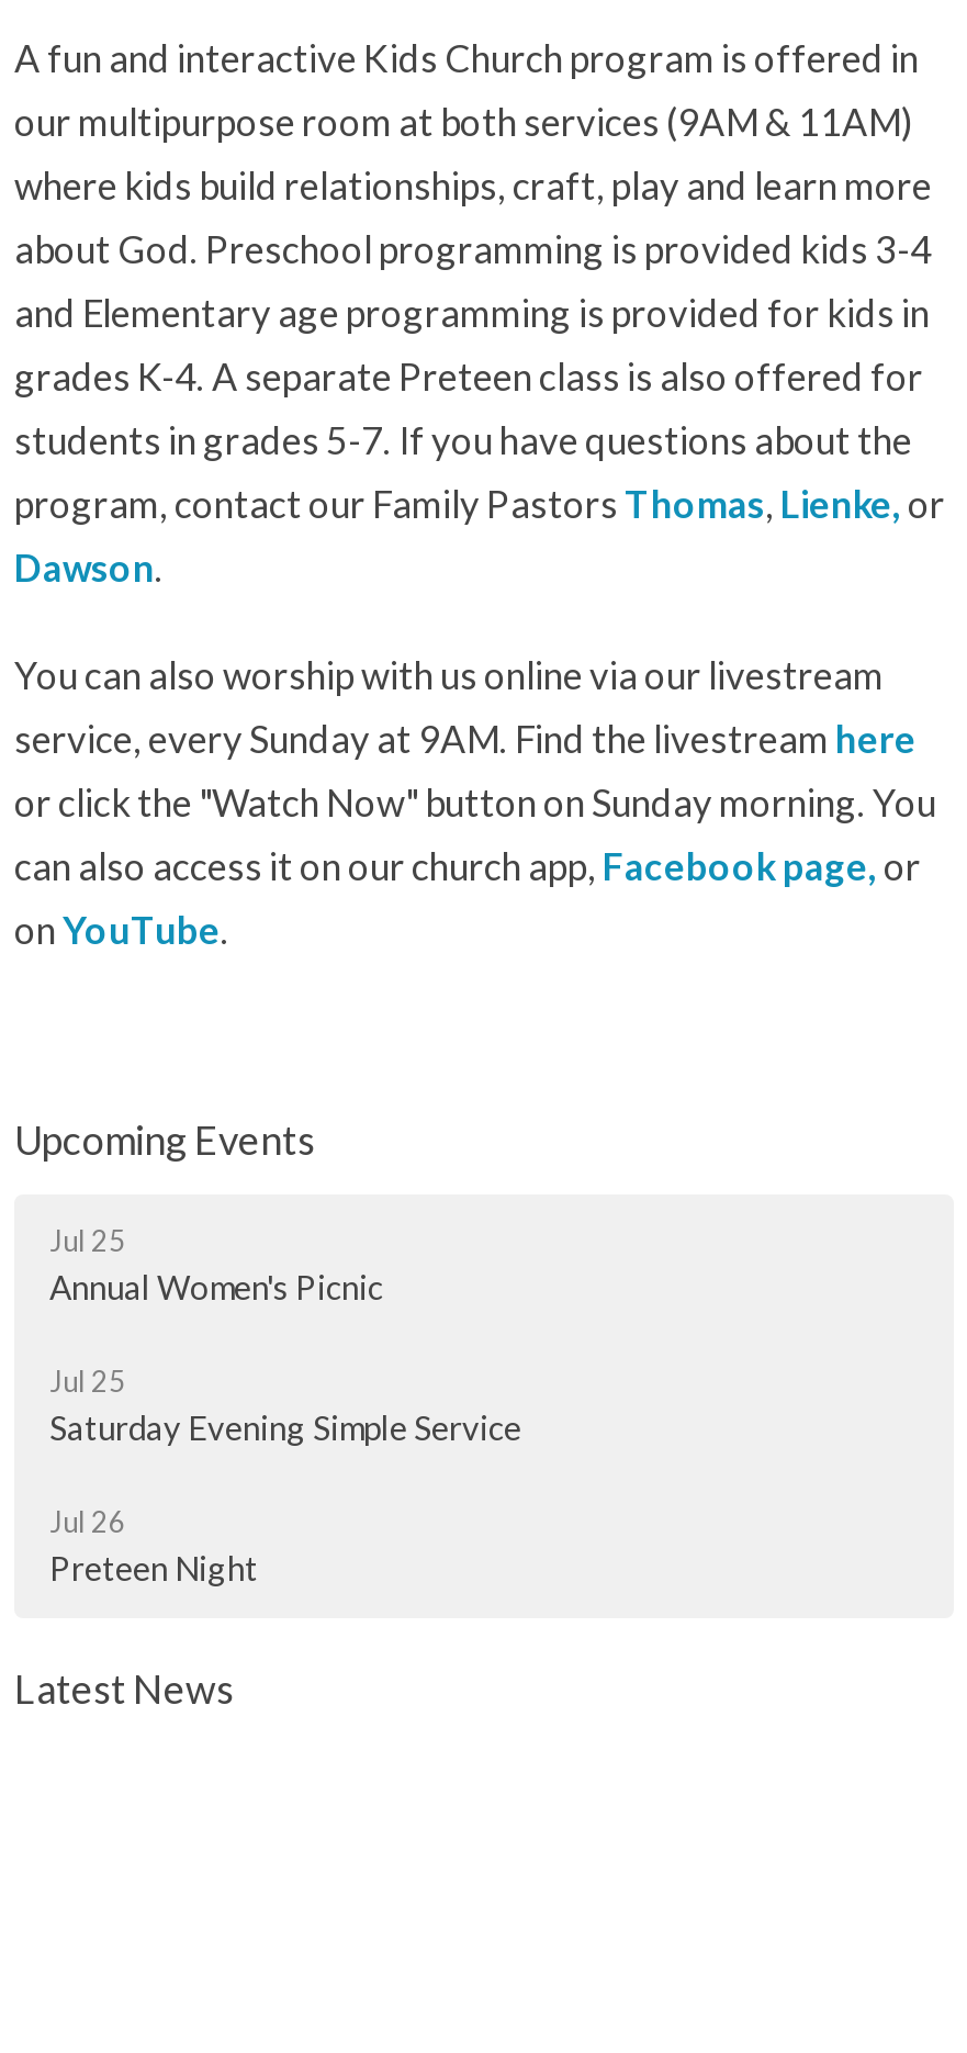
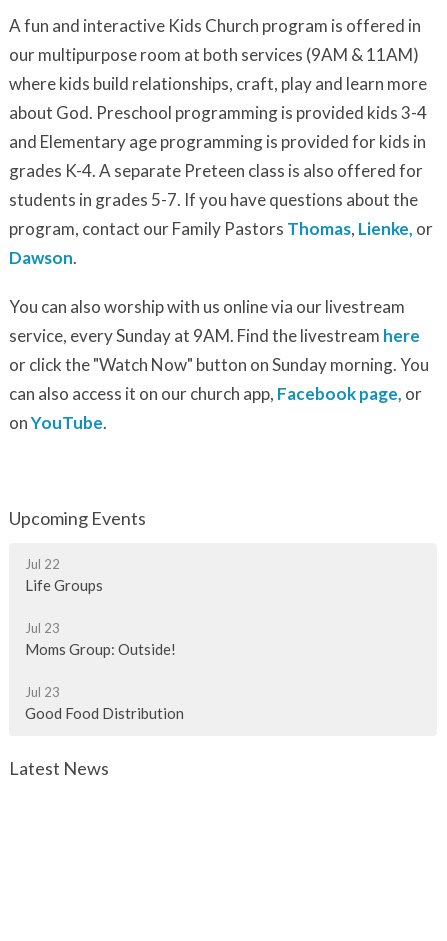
[49,1223,383,1306] Jul 25 | Annual Women's Picnic -> [25,556,103,594] Jul 22 | Life Groups
[49,1363,521,1447] Jul 25 | Saturday Evening Simple Service -> [25,620,176,658] Jul 23 | Moms Group: Outside!
[49,1504,258,1587] Jul 26 | Preteen Night -> [25,684,184,722] Jul 23 | Good Food Distribution

